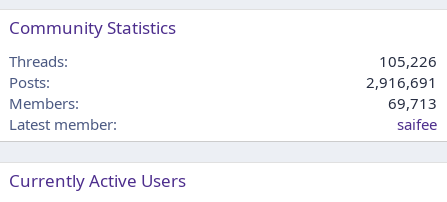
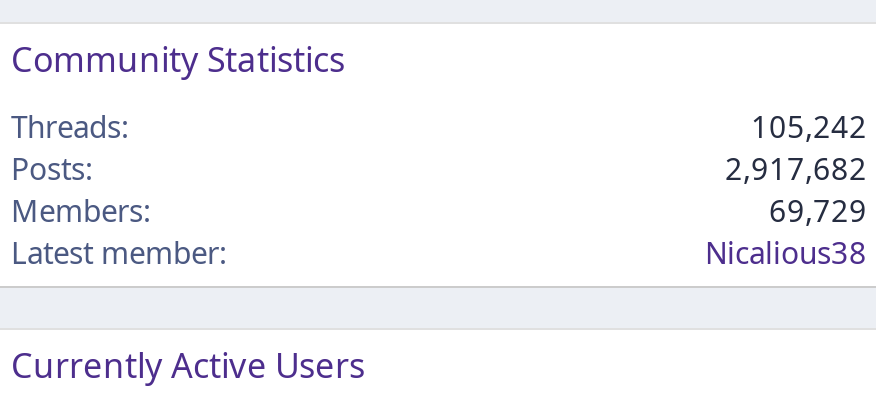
[379,51,437,71] 105,226 -> [751,107,867,147] 105,242
[366,72,437,92] 2,916,691 -> [725,149,867,189] 2,917,682
[388,93,437,113] 69,713 -> [769,191,867,231] 69,729
[397,114,437,134] saifee -> [705,233,867,273] Nicalious38

